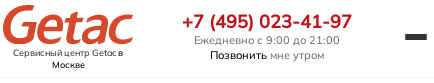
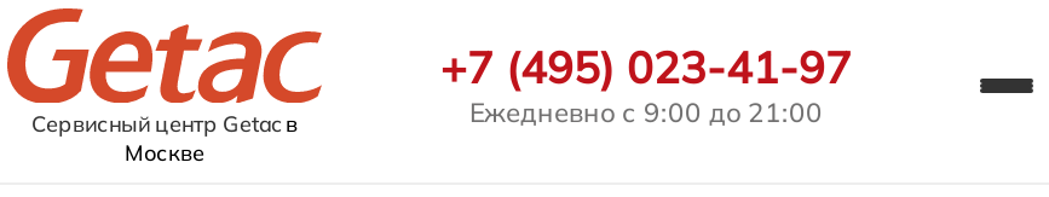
[210,48,324,62] Позвонить мне утром -> none

